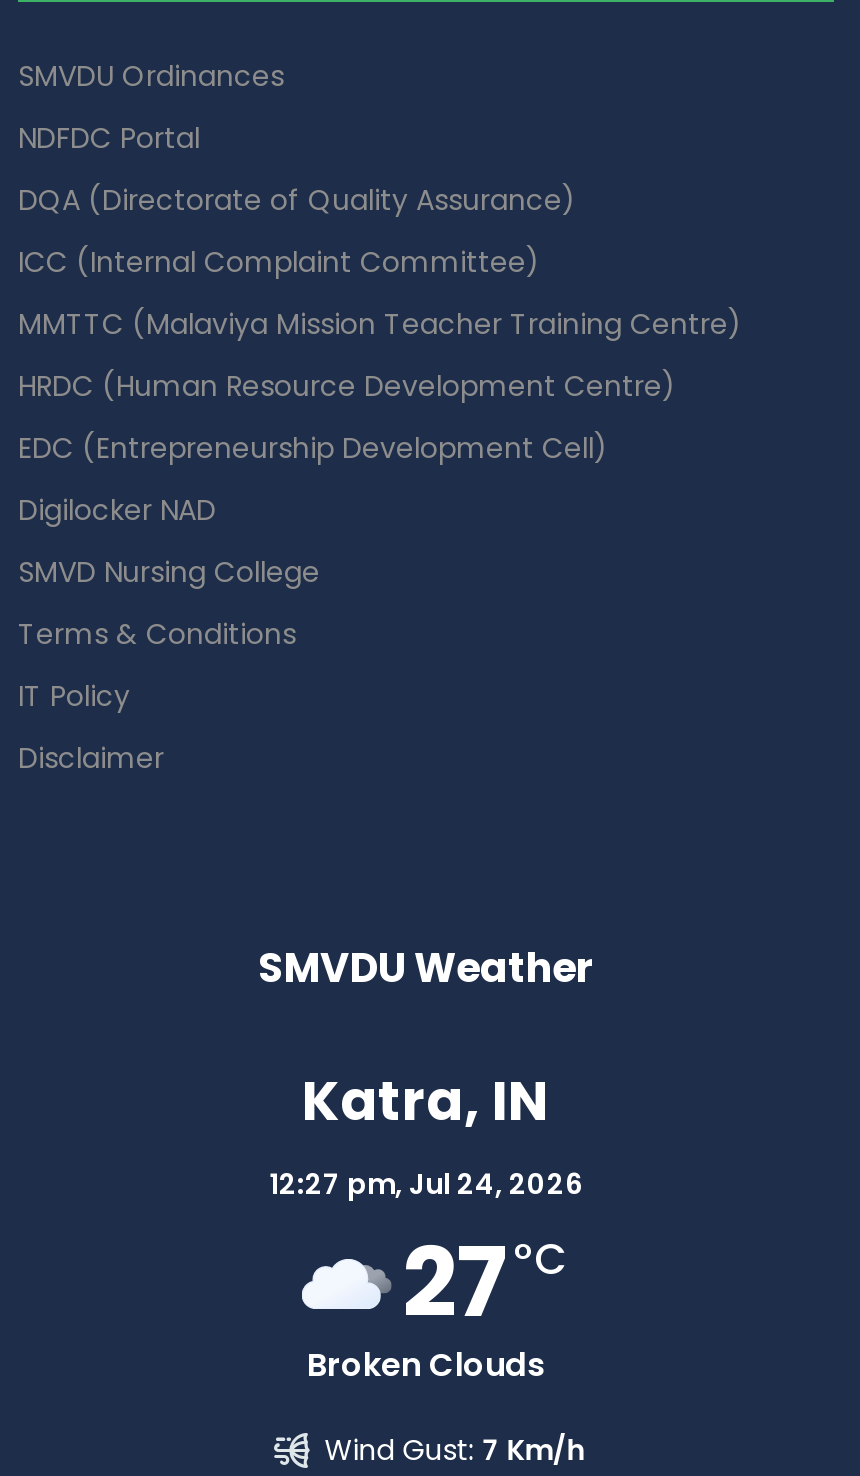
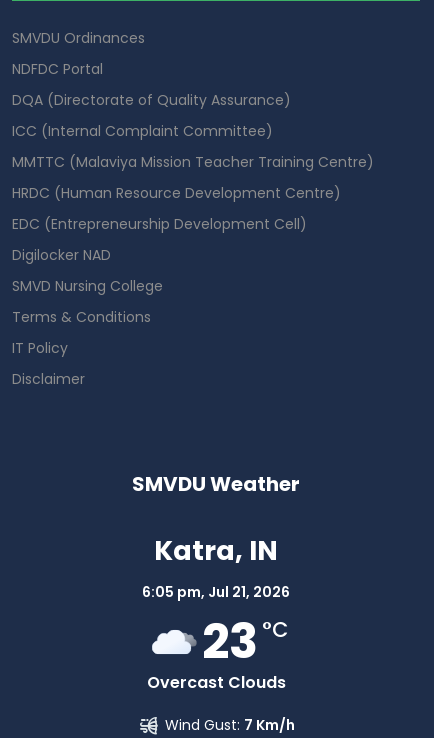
[269,1164,583,1204] 12:27 pm, Jul 24, 2026 -> [142,582,290,602] 6:05 pm, Jul 21, 2026
[402,1216,566,1350] 27 °C -> [202,608,288,675] 23 °C
[307,1342,545,1388] Broken Clouds -> [146,671,285,694] Overcast Clouds

